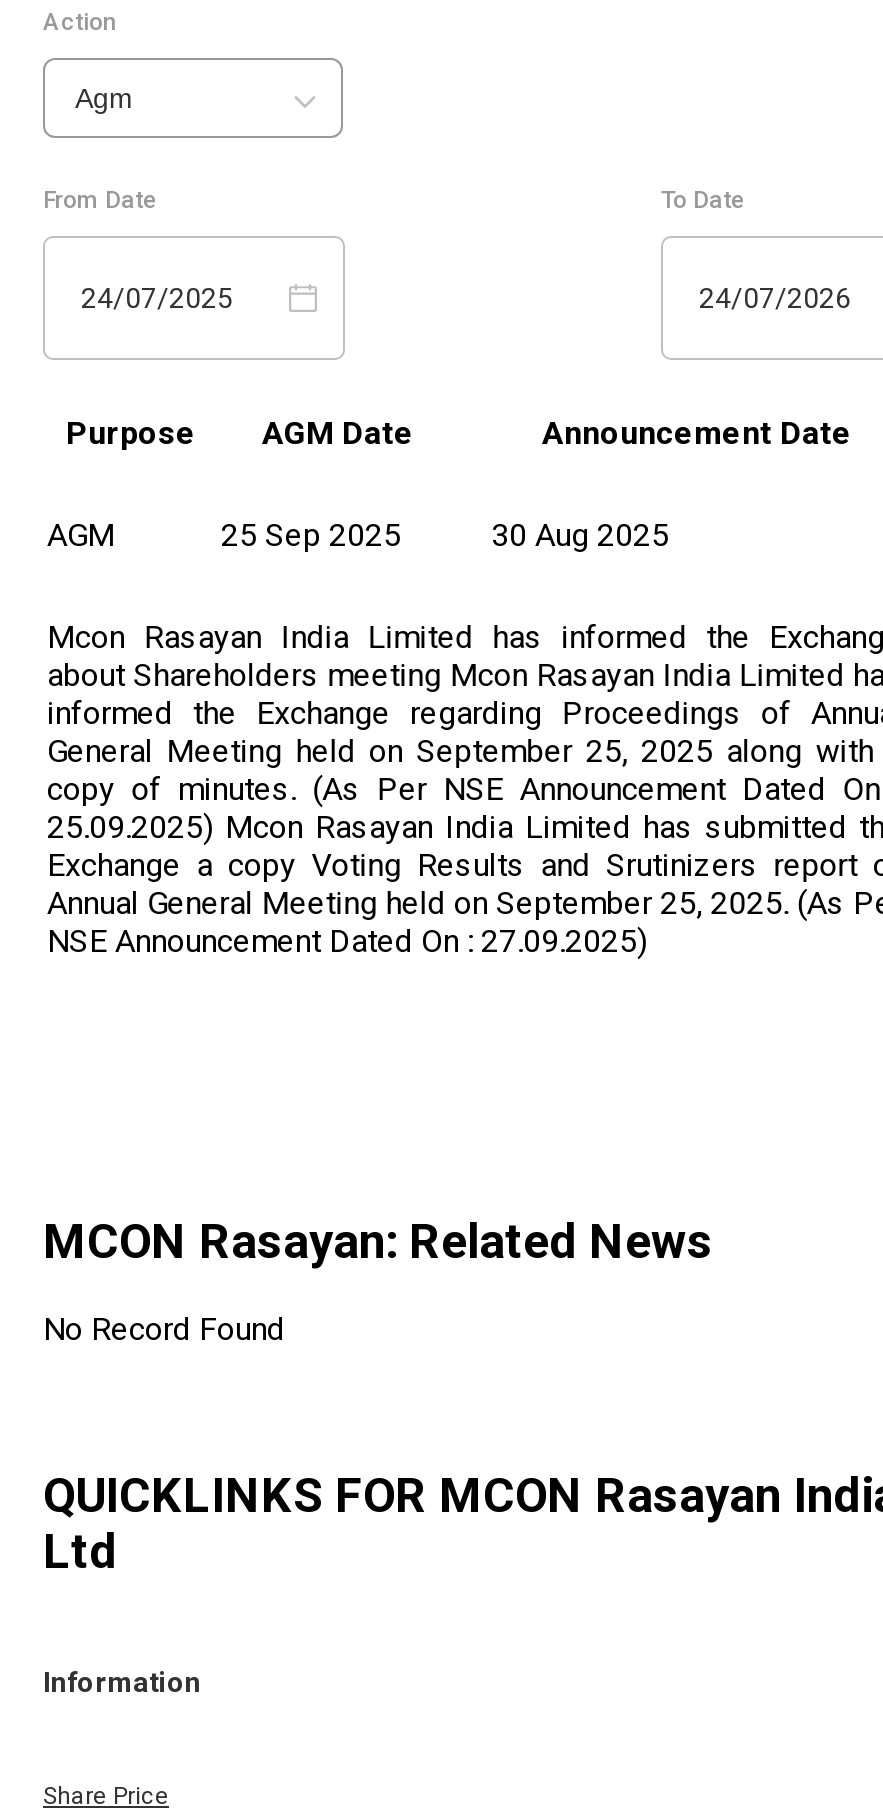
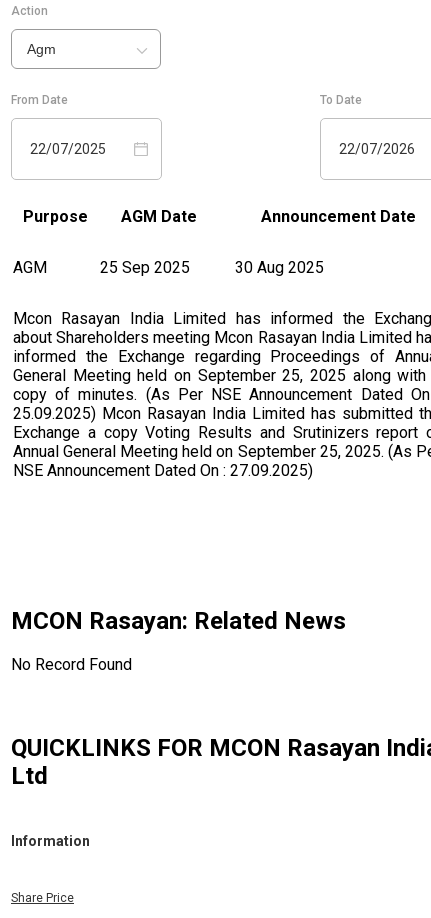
[81,283,233,315] 24/07/2025 -> [30,141,106,157] 22/07/2025
[699,283,851,315] 24/07/2026 -> [339,141,415,157] 22/07/2026

